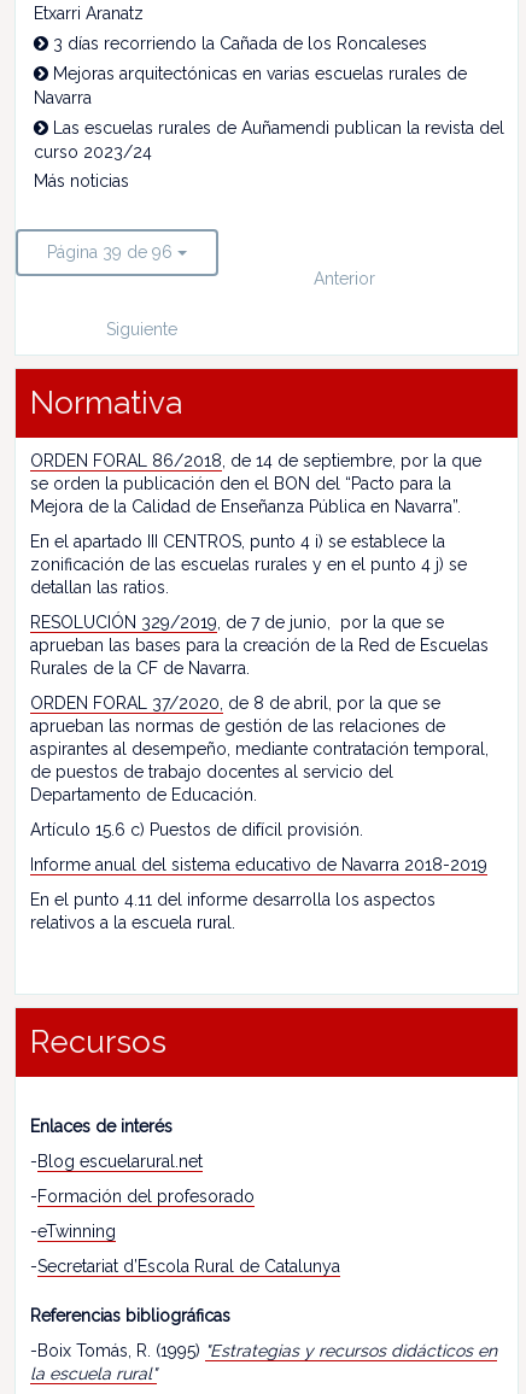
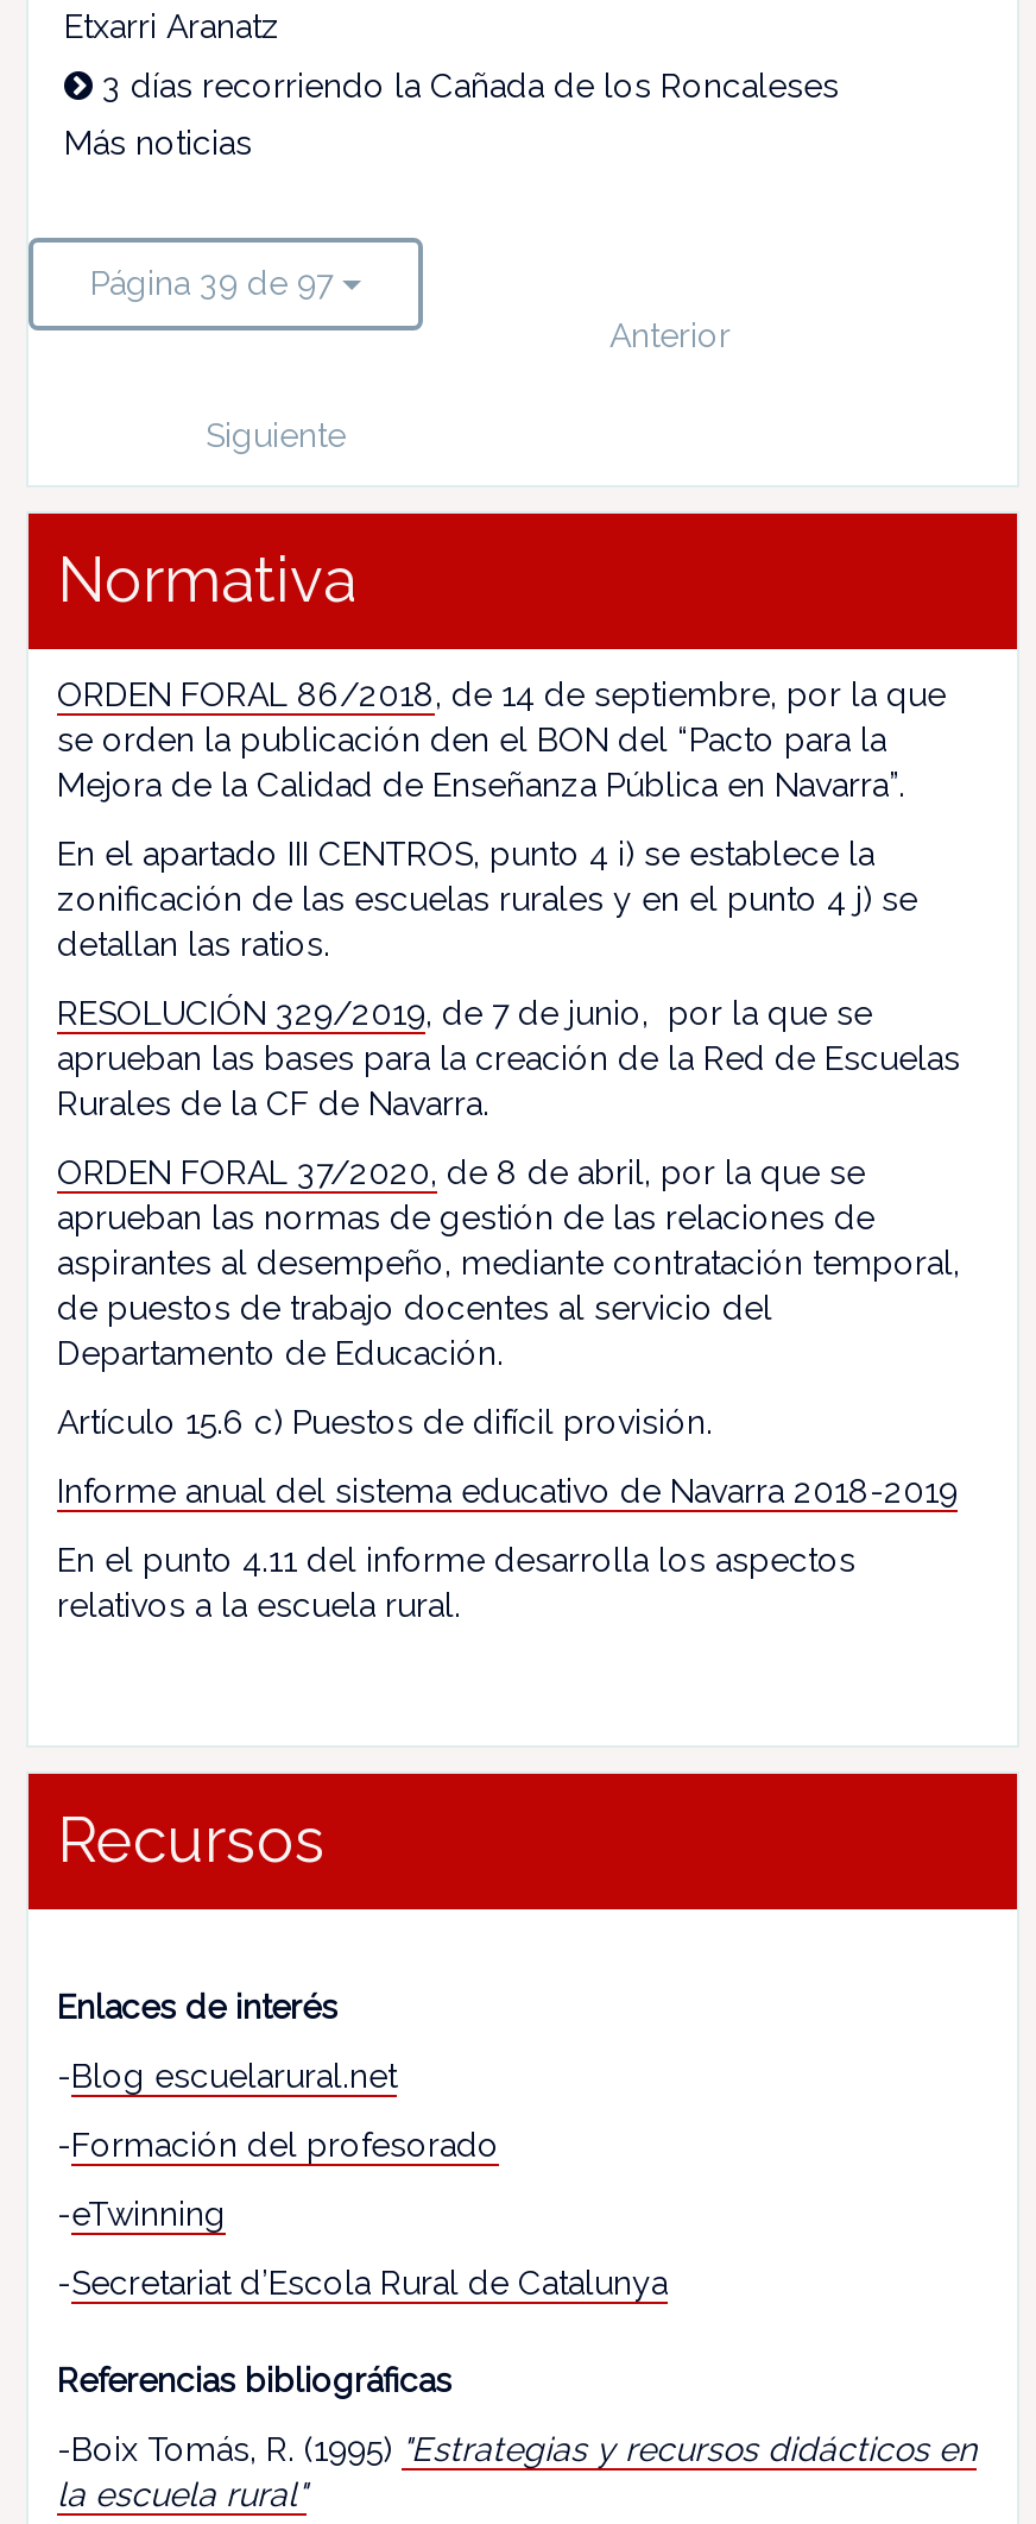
[34,64,504,162] Mejoras arquitectónicas en varias escuelas rurales de | Navarra | Las escuelas rurales de Auñamendi publican la revista del | curso 2023/24 -> none
[47,242,173,262] Página 39 de 96 -> [90,264,333,302] Página 39 de 97

